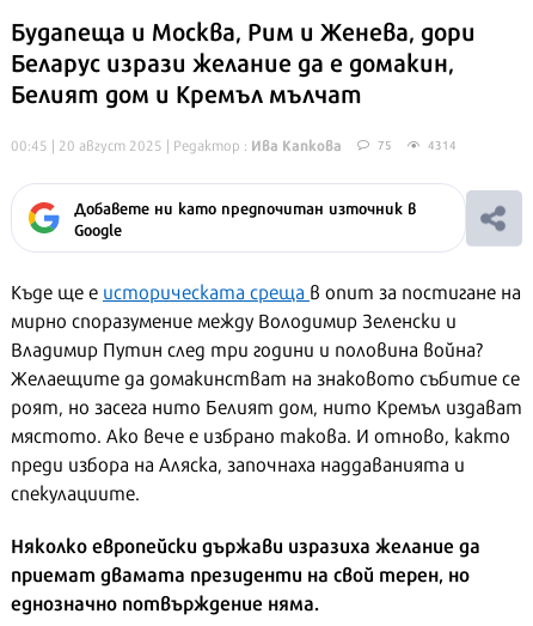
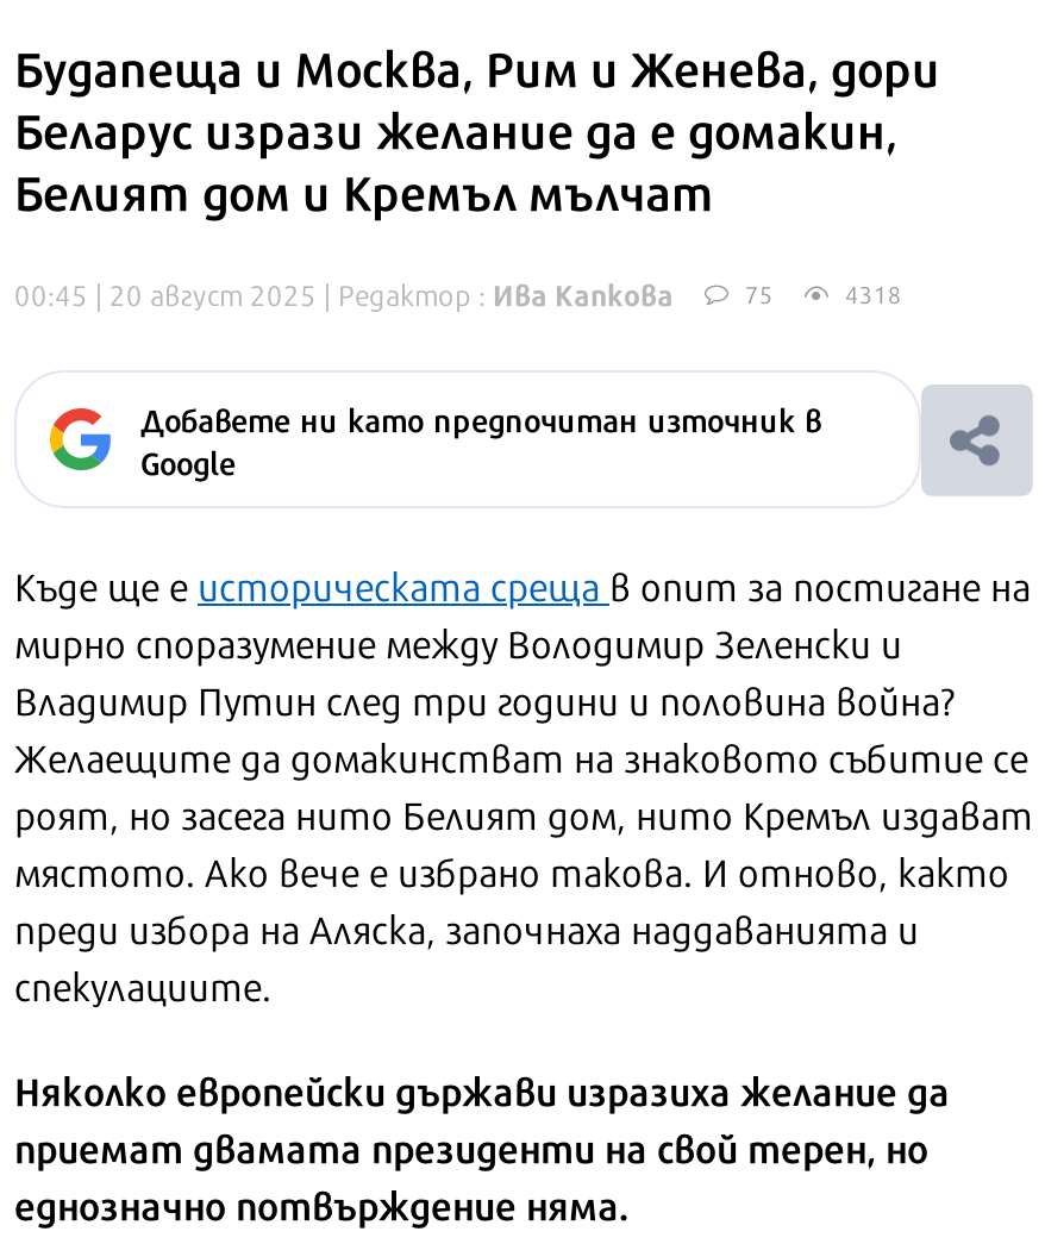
[428,135,457,153] 4314 -> [845,275,902,311] 4318

